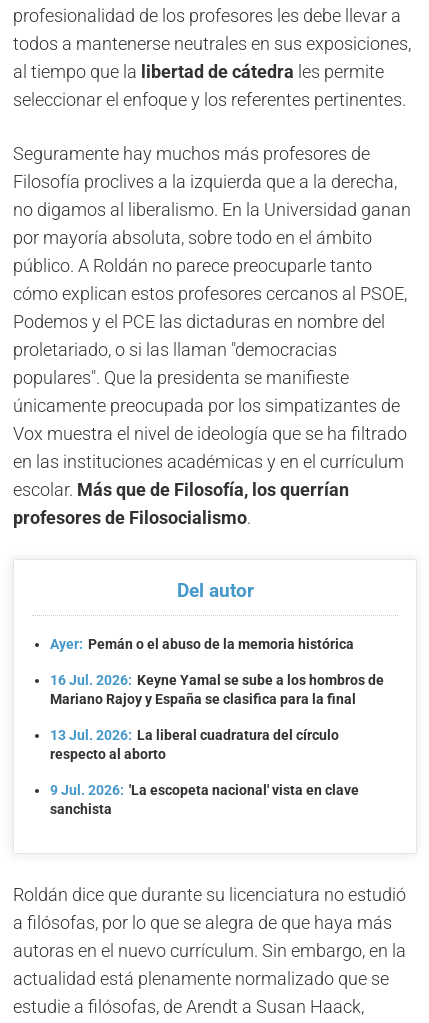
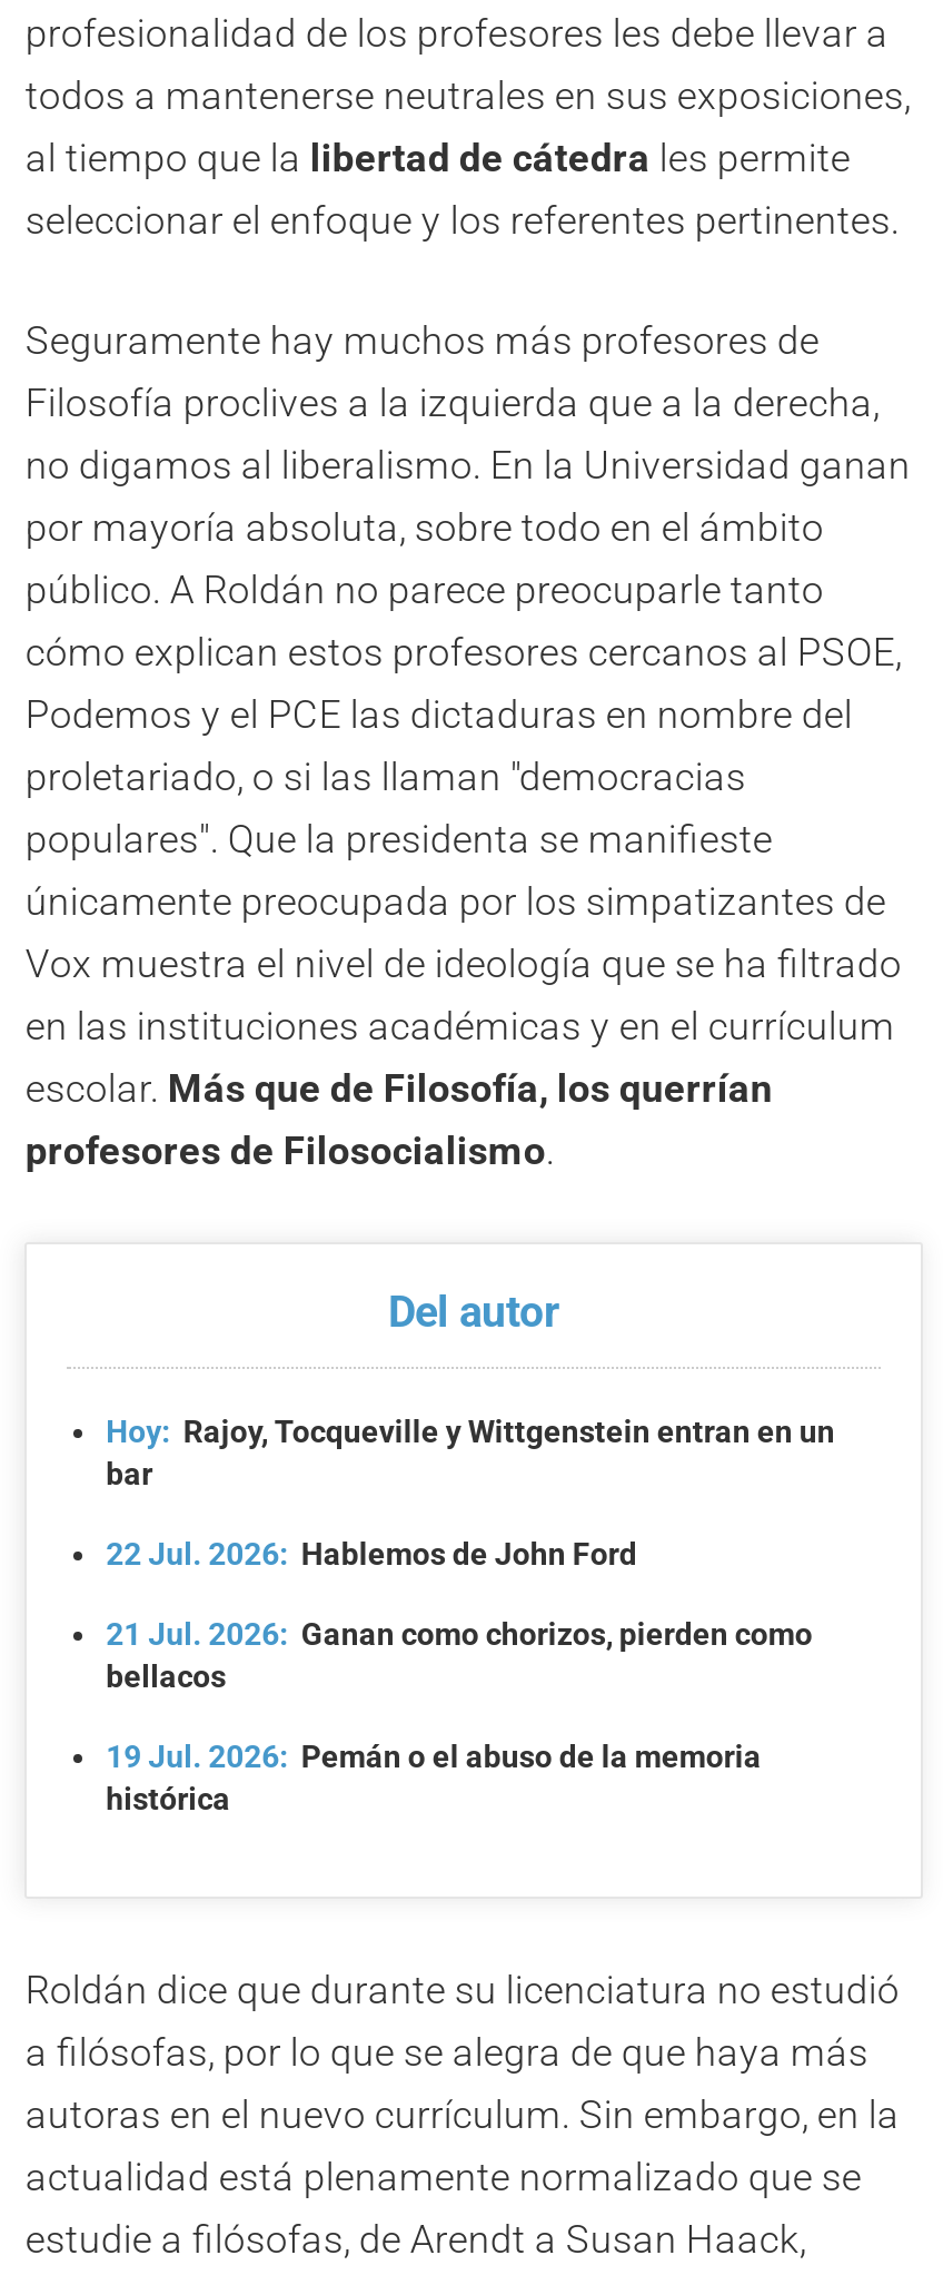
[50,636,354,652] Ayer: Pemán o el abuso de la memoria histórica -> [106,1414,835,1492] Hoy: Rajoy, Tocqueville y Wittgenstein entran en un | bar
[50,672,384,707] 16 Jul. 2026: Keyne Yamal se sube a los hombros de | Mariano Rajoy y España se clasifica para la final -> [106,1536,637,1572] 22 Jul. 2026: Hablemos de John Ford
[50,727,339,762] 13 Jul. 2026: La liberal cuadratura del círculo | respecto al aborto -> [106,1616,813,1694] 21 Jul. 2026: Ganan como chorizos, pierden como | bellacos
[50,782,359,817] 9 Jul. 2026: 'La escopeta nacional' vista en clave | sanchista -> [106,1739,762,1816] 19 Jul. 2026: Pemán o el abuso de la memoria | histórica

